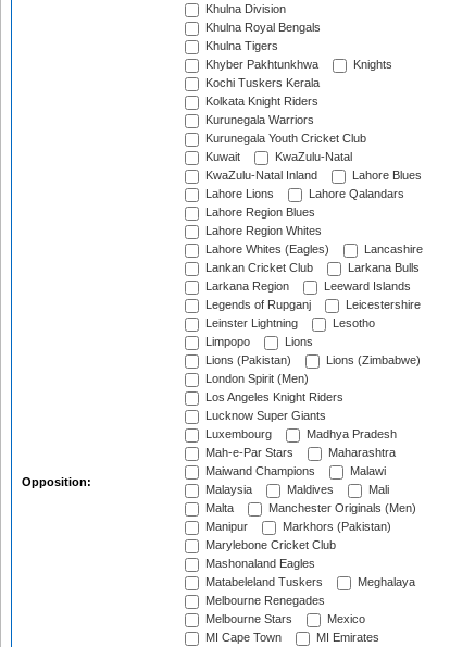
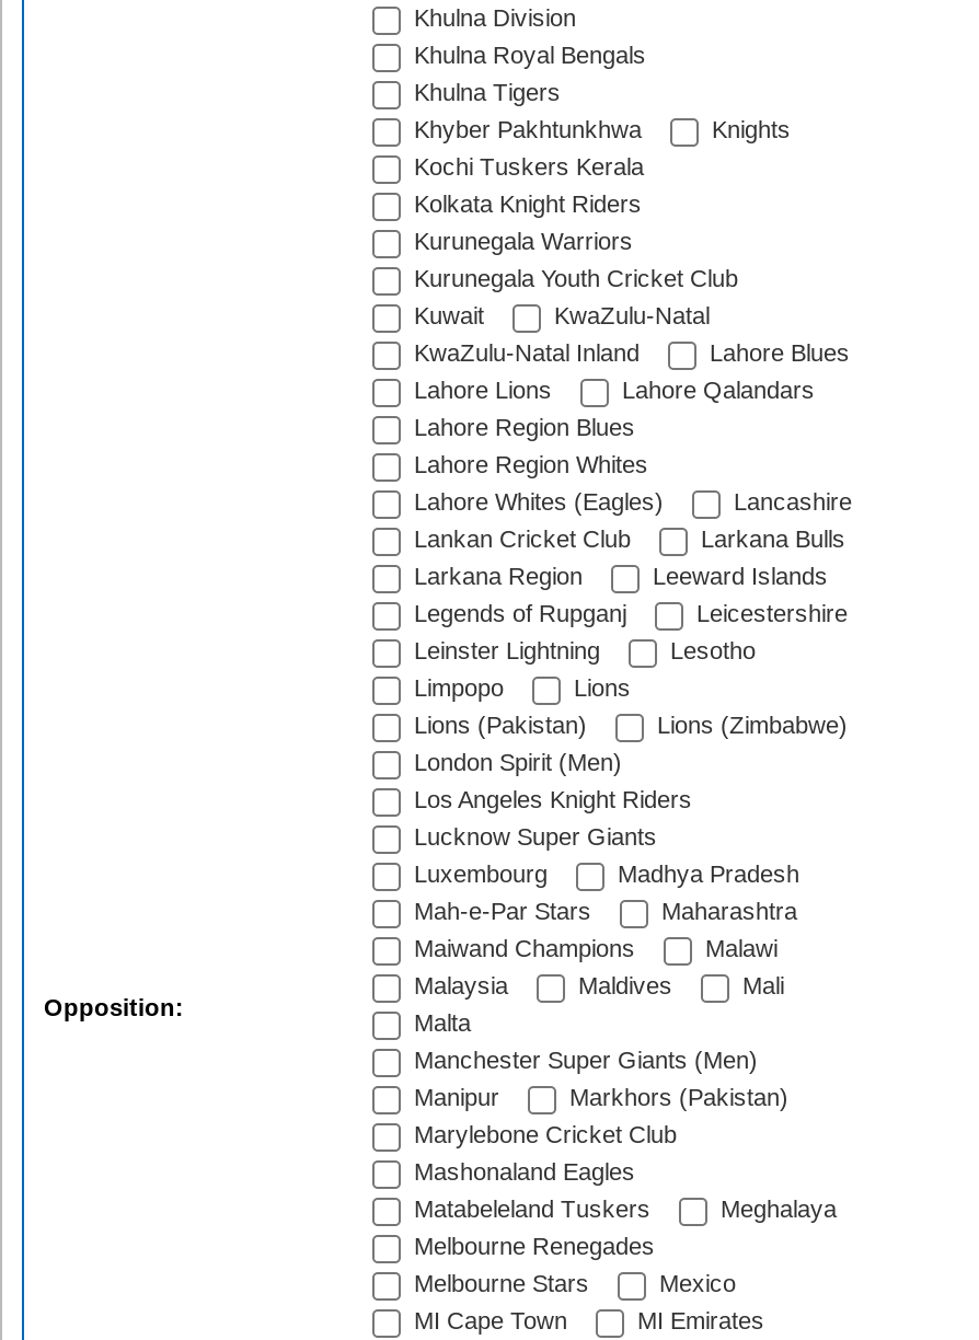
[265,502,416,515] Manchester Originals (Men) -> [407,1047,758,1074] Manchester Super Giants (Men)

